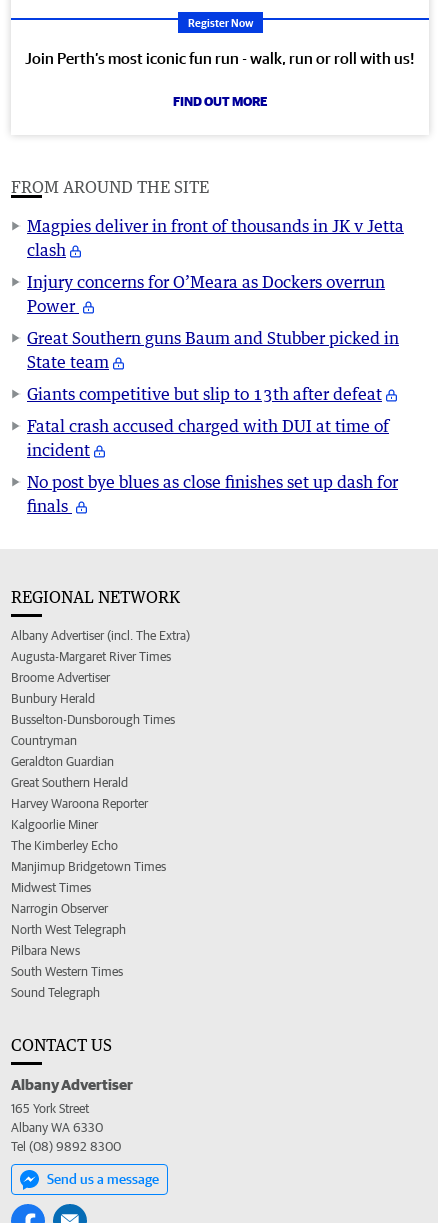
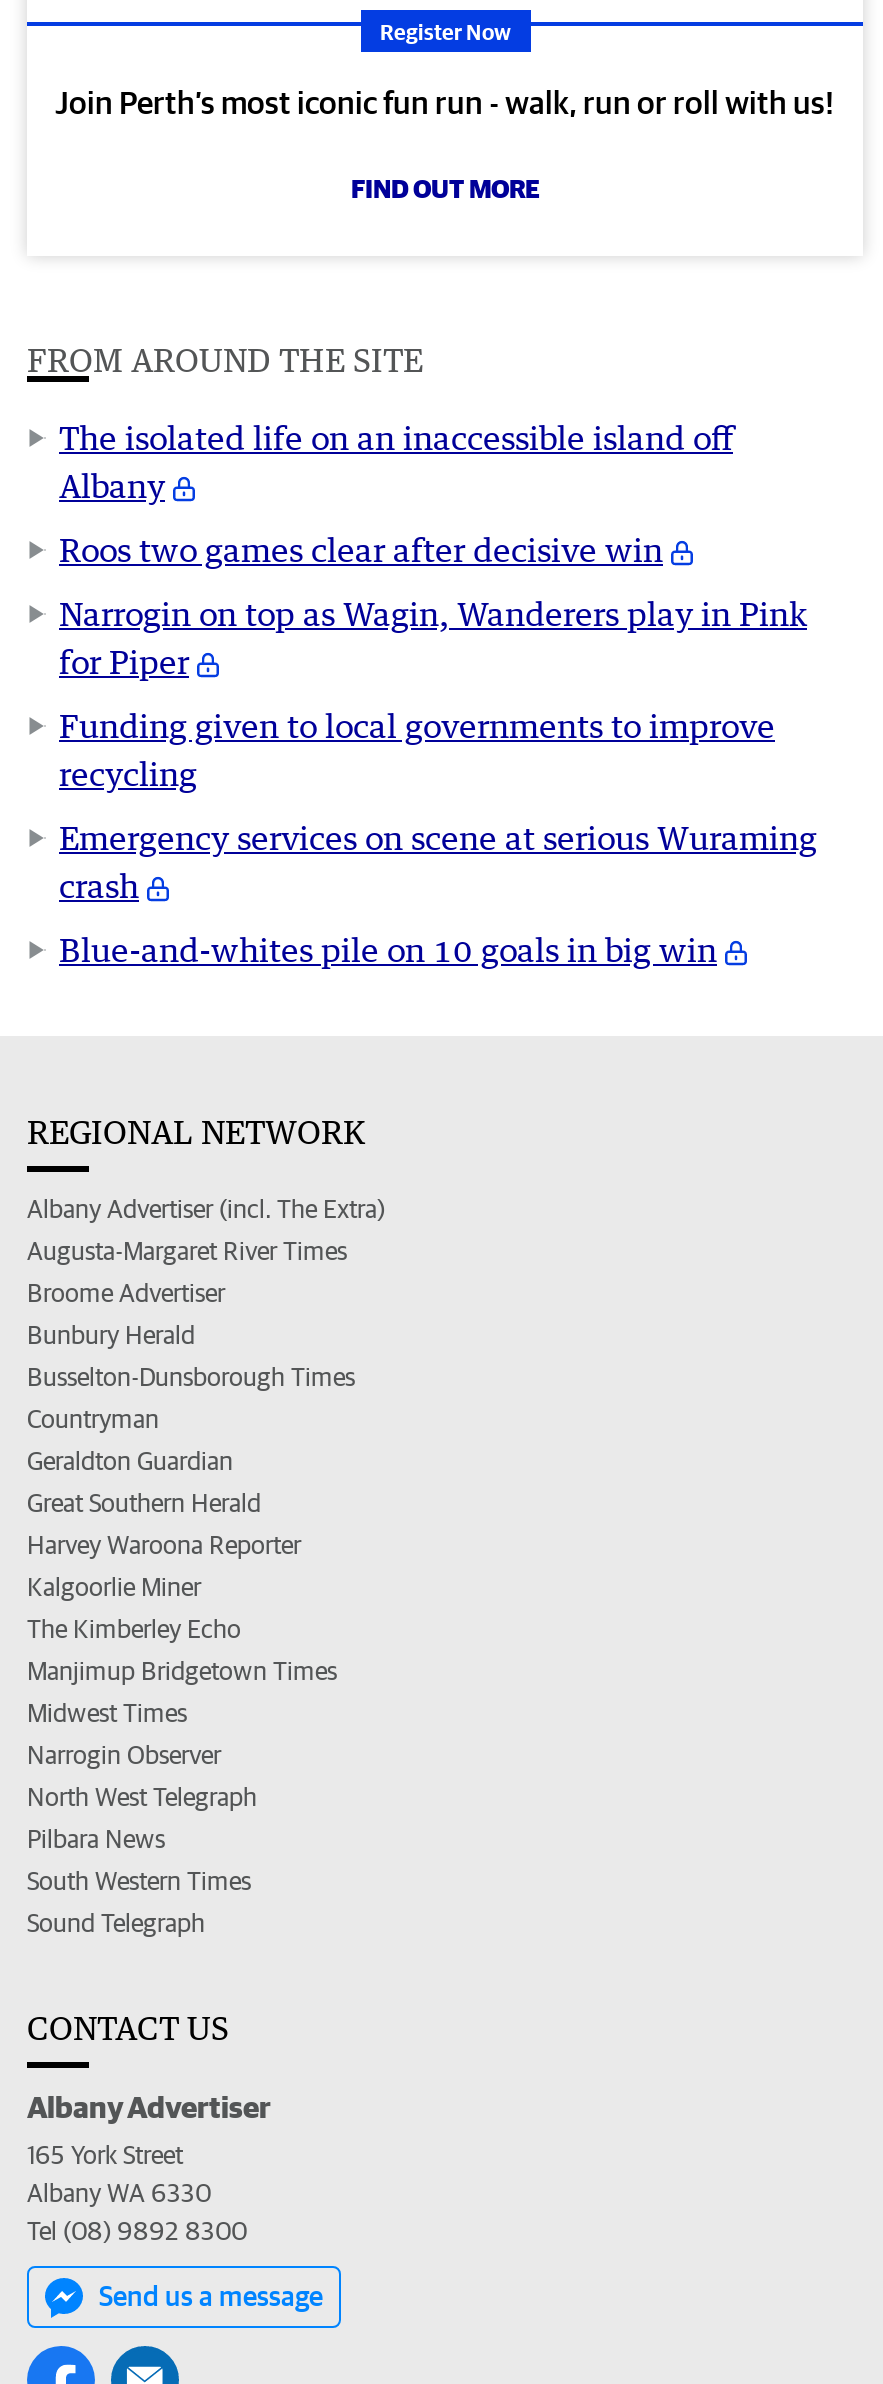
[27,216,404,260] Magpies deliver in front of thousands in JK v Jetta | clash -> [59,418,733,506] The isolated life on an inaccessible island off | Albany
[27,272,385,316] Injury concerns for O’Meara as Dockers overrun | Power -> [59,530,663,570] Roos two games clear after decisive win
[27,328,399,372] Great Southern guns Baum and Stubber picked in | State team -> [59,594,807,682] Narrogin on top as Wagin, Wanderers play in Pink | for Piper
[27,384,382,404] Giants competitive but slip to 13th after defeat -> [59,706,775,794] Funding given to local governments to improve | recycling
[27,416,389,460] Fatal crash accused charged with DUI at time of | incident -> [59,818,817,906] Emergency services on scene at serious Wuraming | crash
[27,472,398,516] No post bye blues as close finishes set up dash for | finals -> [59,930,717,970] Blue-and-whites pile on 10 goals in big win

